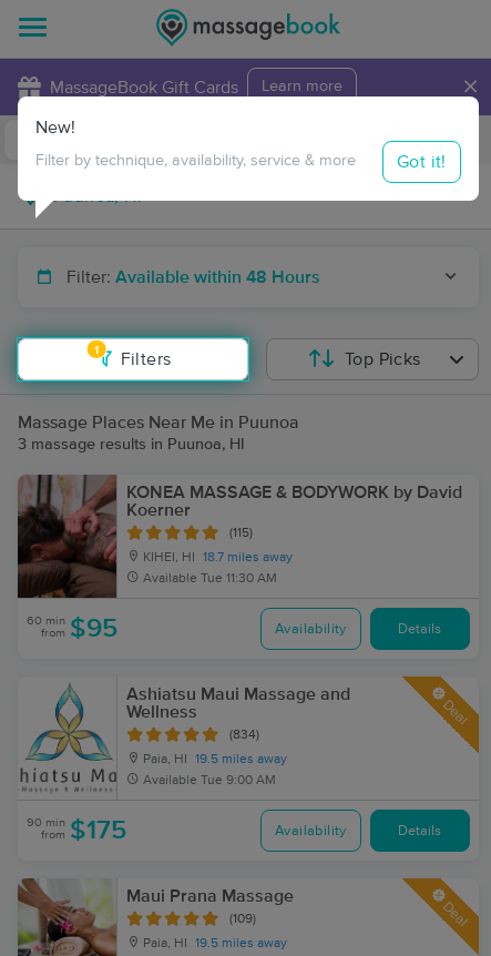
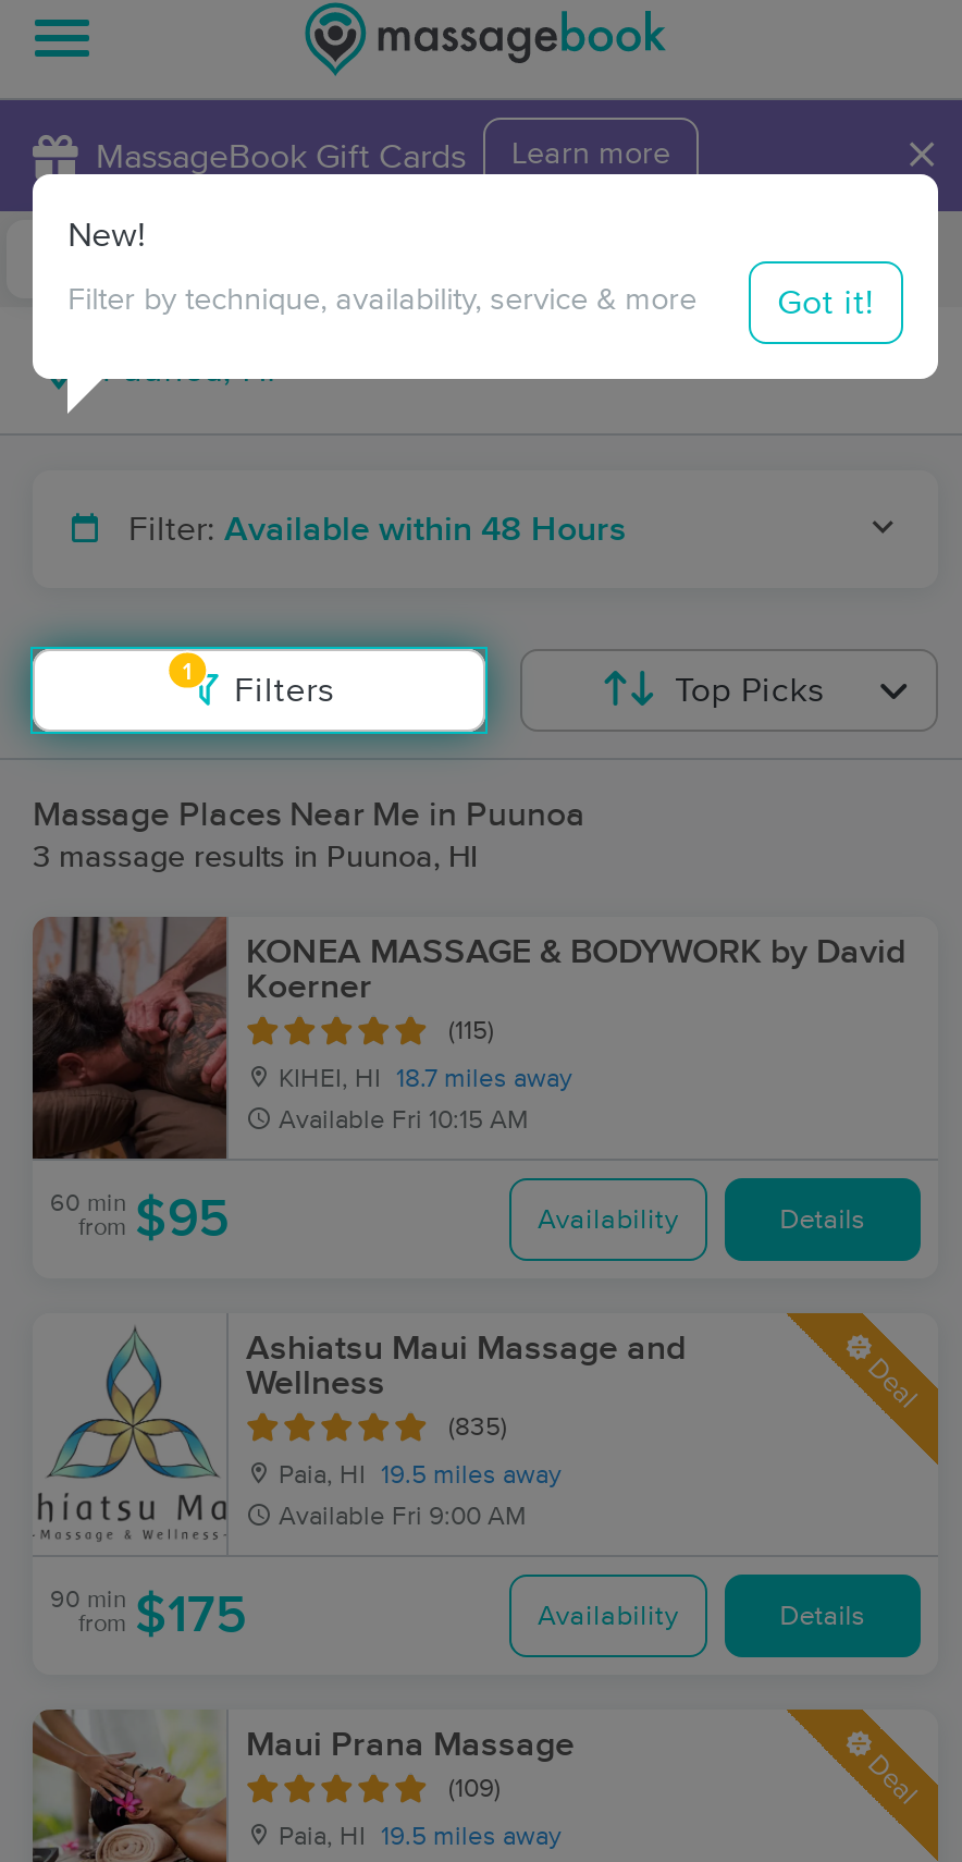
[143,572,277,586] Available Tue 11:30 AM -> [279,1108,529,1135] Available Fri 10:15 AM
[229,729,259,741] (834) -> [448,1416,507,1440] (835)
[143,774,276,787] Available Tue 9:00 AM -> [279,1505,527,1531] Available Fri 9:00 AM

